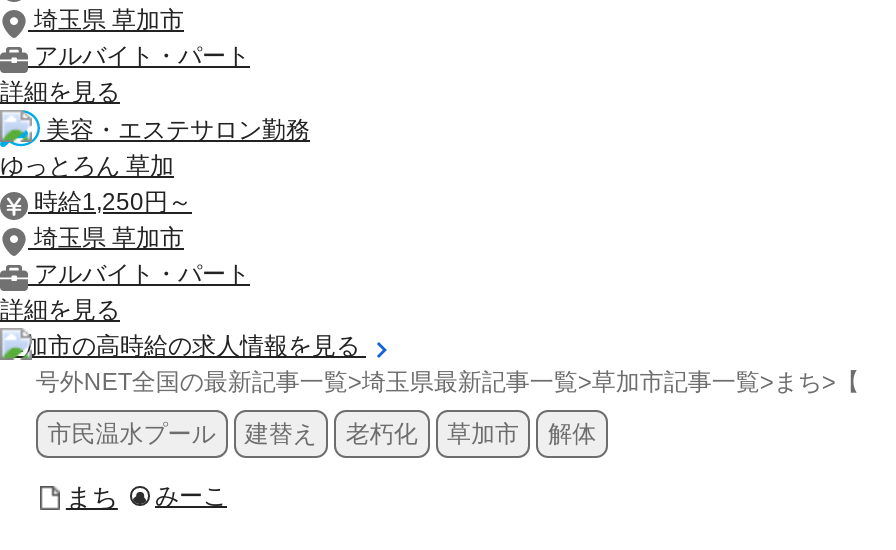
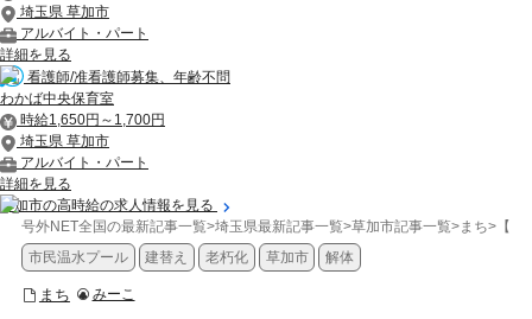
[0,117,310,217] 美容・エステサロン勤務 | ゆっとろん 草加 | 時給1,250円～ -> [0,69,230,128] 看護師/准看護師募集、年齢不問 | わかば中央保育室 | 時給1,650円～1,700円

